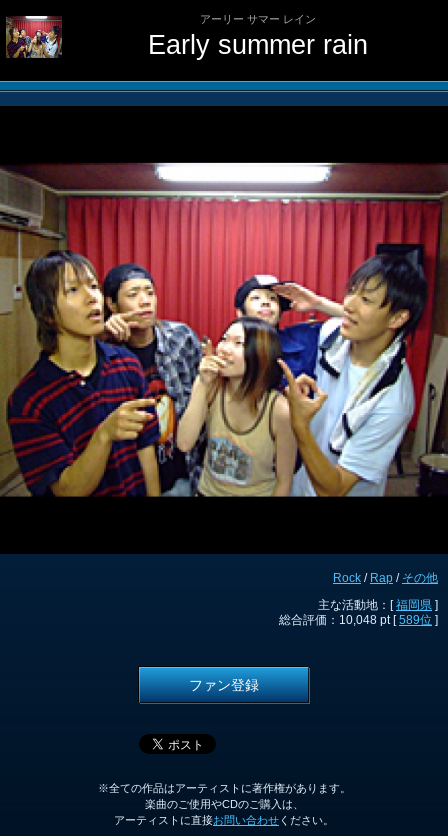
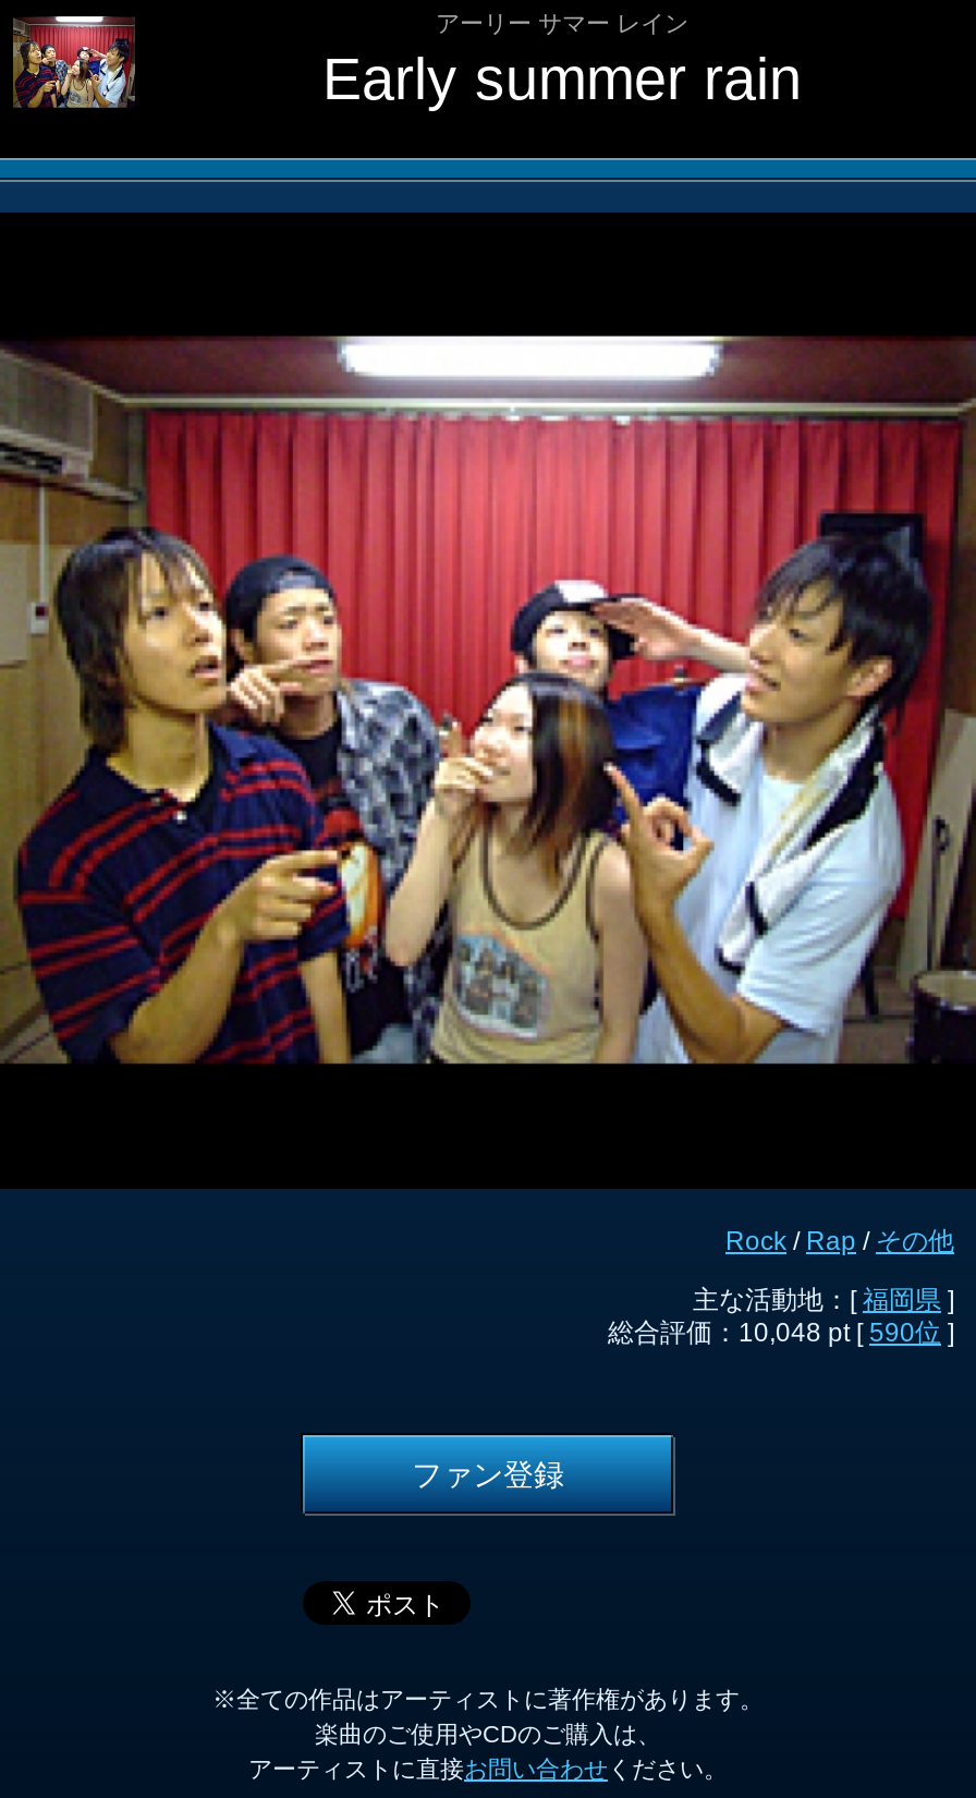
[279,613,438,627] 総合評価：10,048 pt [589位] -> [608,1317,954,1348] 総合評価：10,048 pt [590位]

